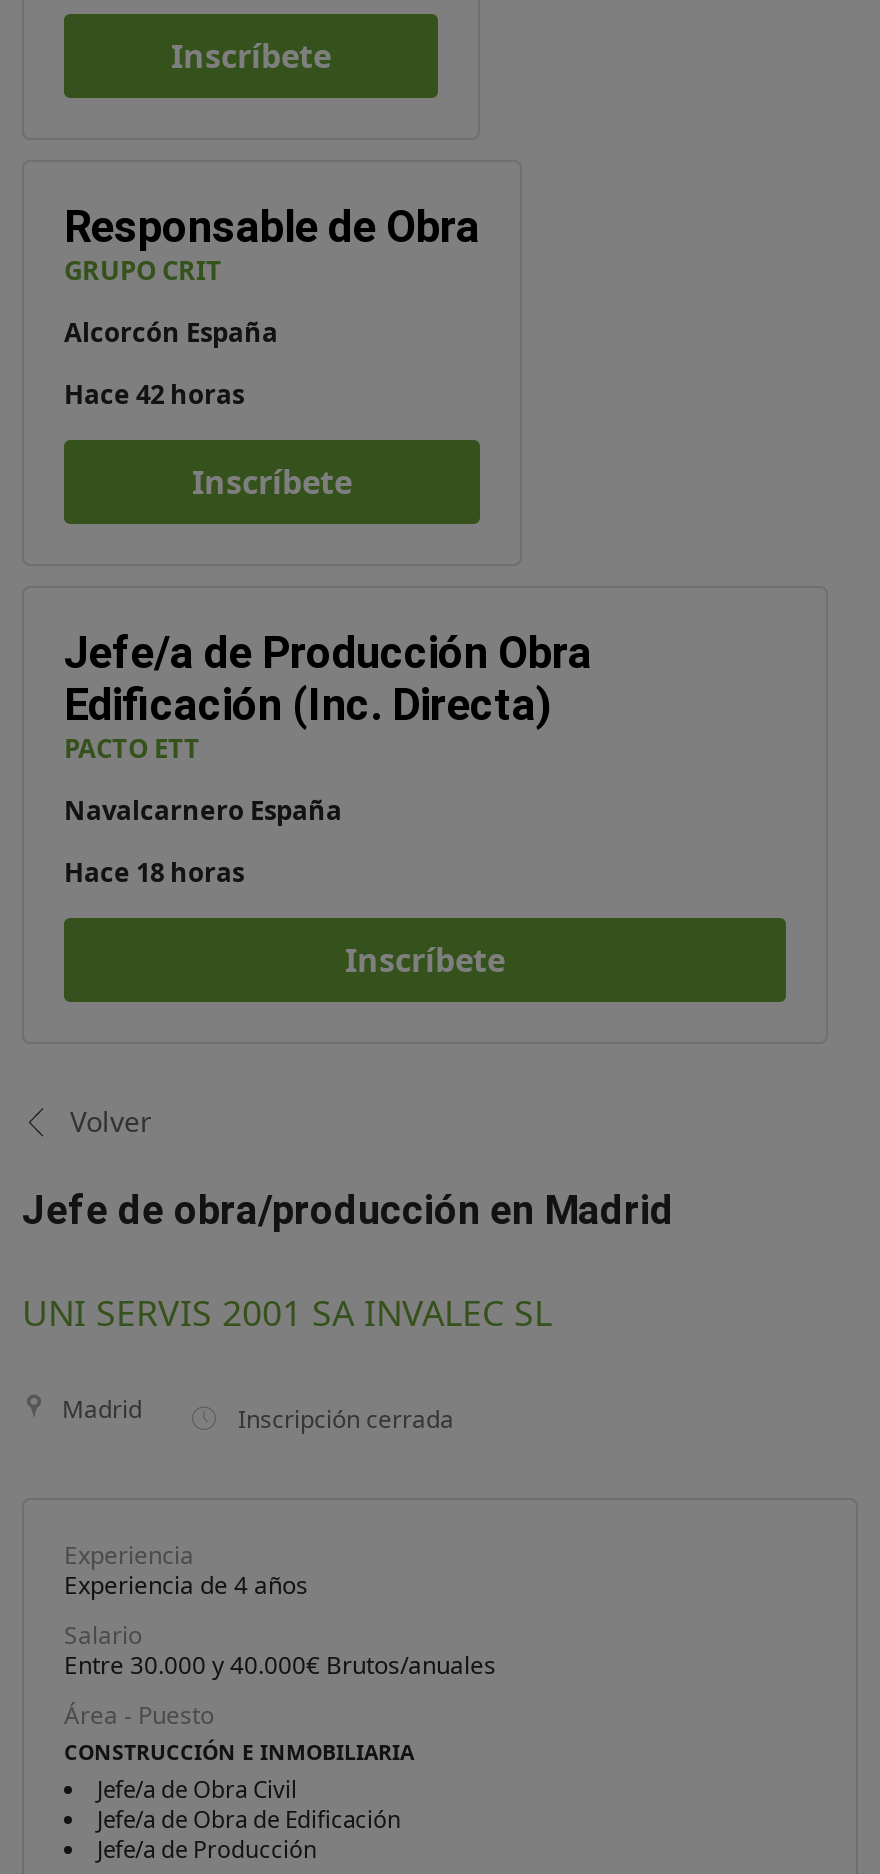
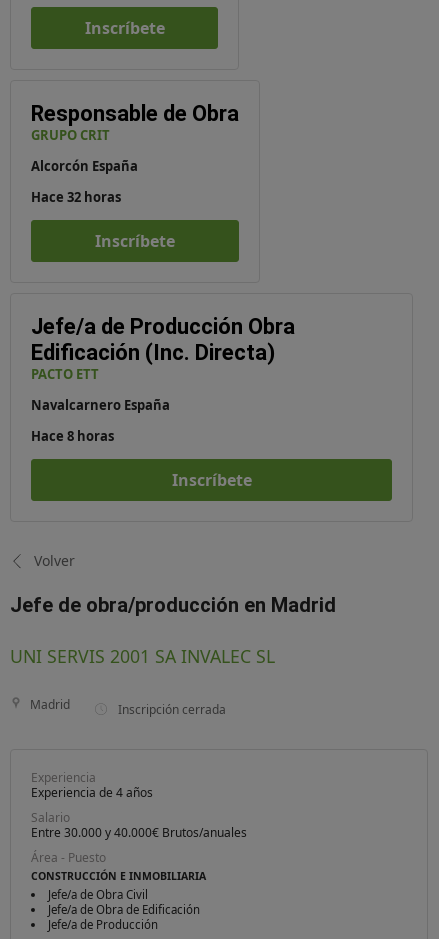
[64,376,244,412] Hace 42 horas -> [31,188,121,206] Hace 32 horas
[64,854,244,890] Hace 18 horas -> [31,427,114,445] Hace 8 horas

